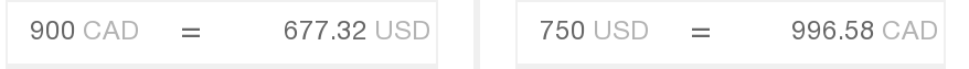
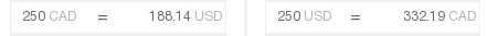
[30,19,138,43] 900 CAD -> [22,11,76,23] 250 CAD
[284,19,429,43] 677.32 USD -> [149,11,222,23] 188.14 USD
[540,19,648,43] 750 USD -> [277,11,331,23] 250 USD
[791,19,937,43] 996.58 CAD -> [403,11,476,23] 332.19 CAD

